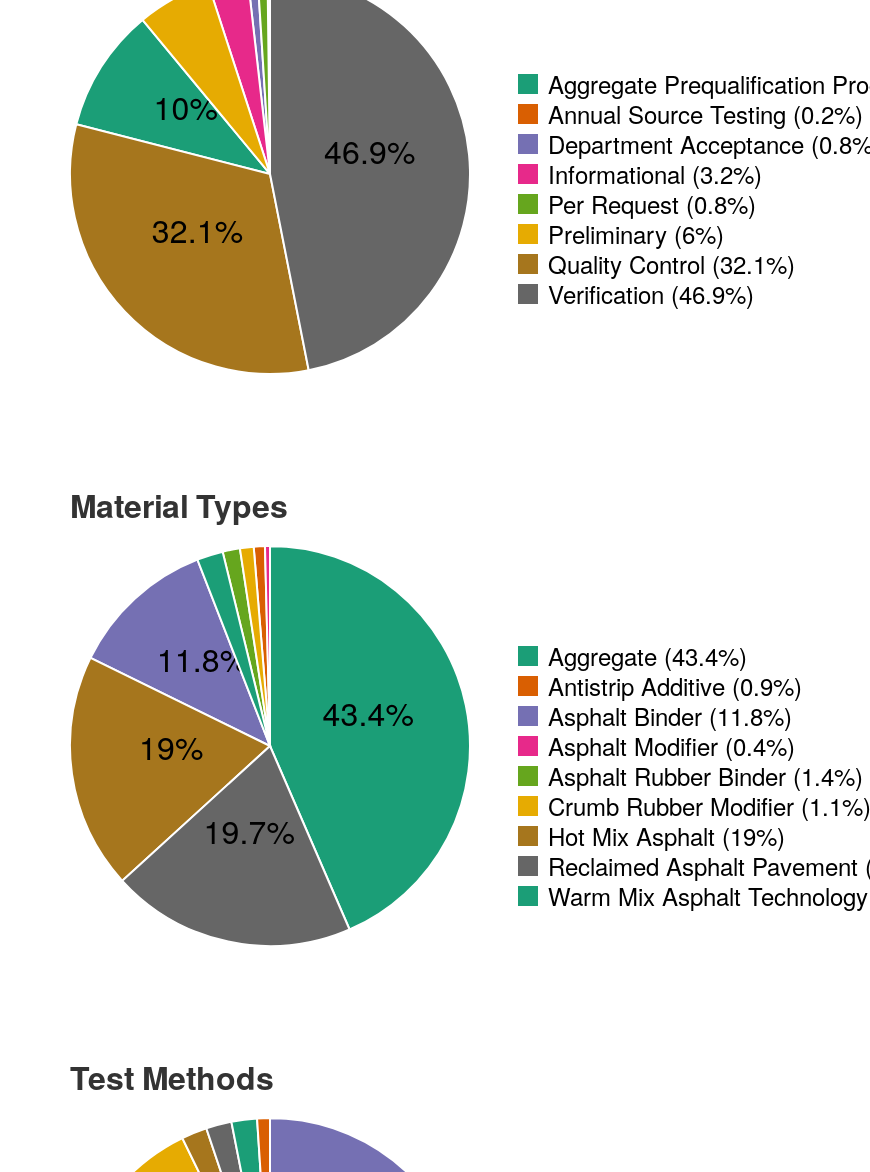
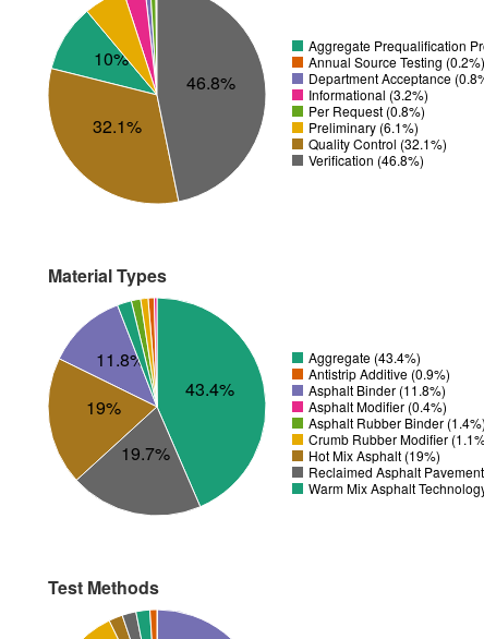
[324,127,415,173] 46.9% -> [187,70,236,95] 46.8%
[548,216,724,251] Preliminary (6%) -> [308,118,419,136] Preliminary (6.1%)
[548,276,754,311] Verification (46.9%) -> [308,150,424,169] Verification (46.8%)

